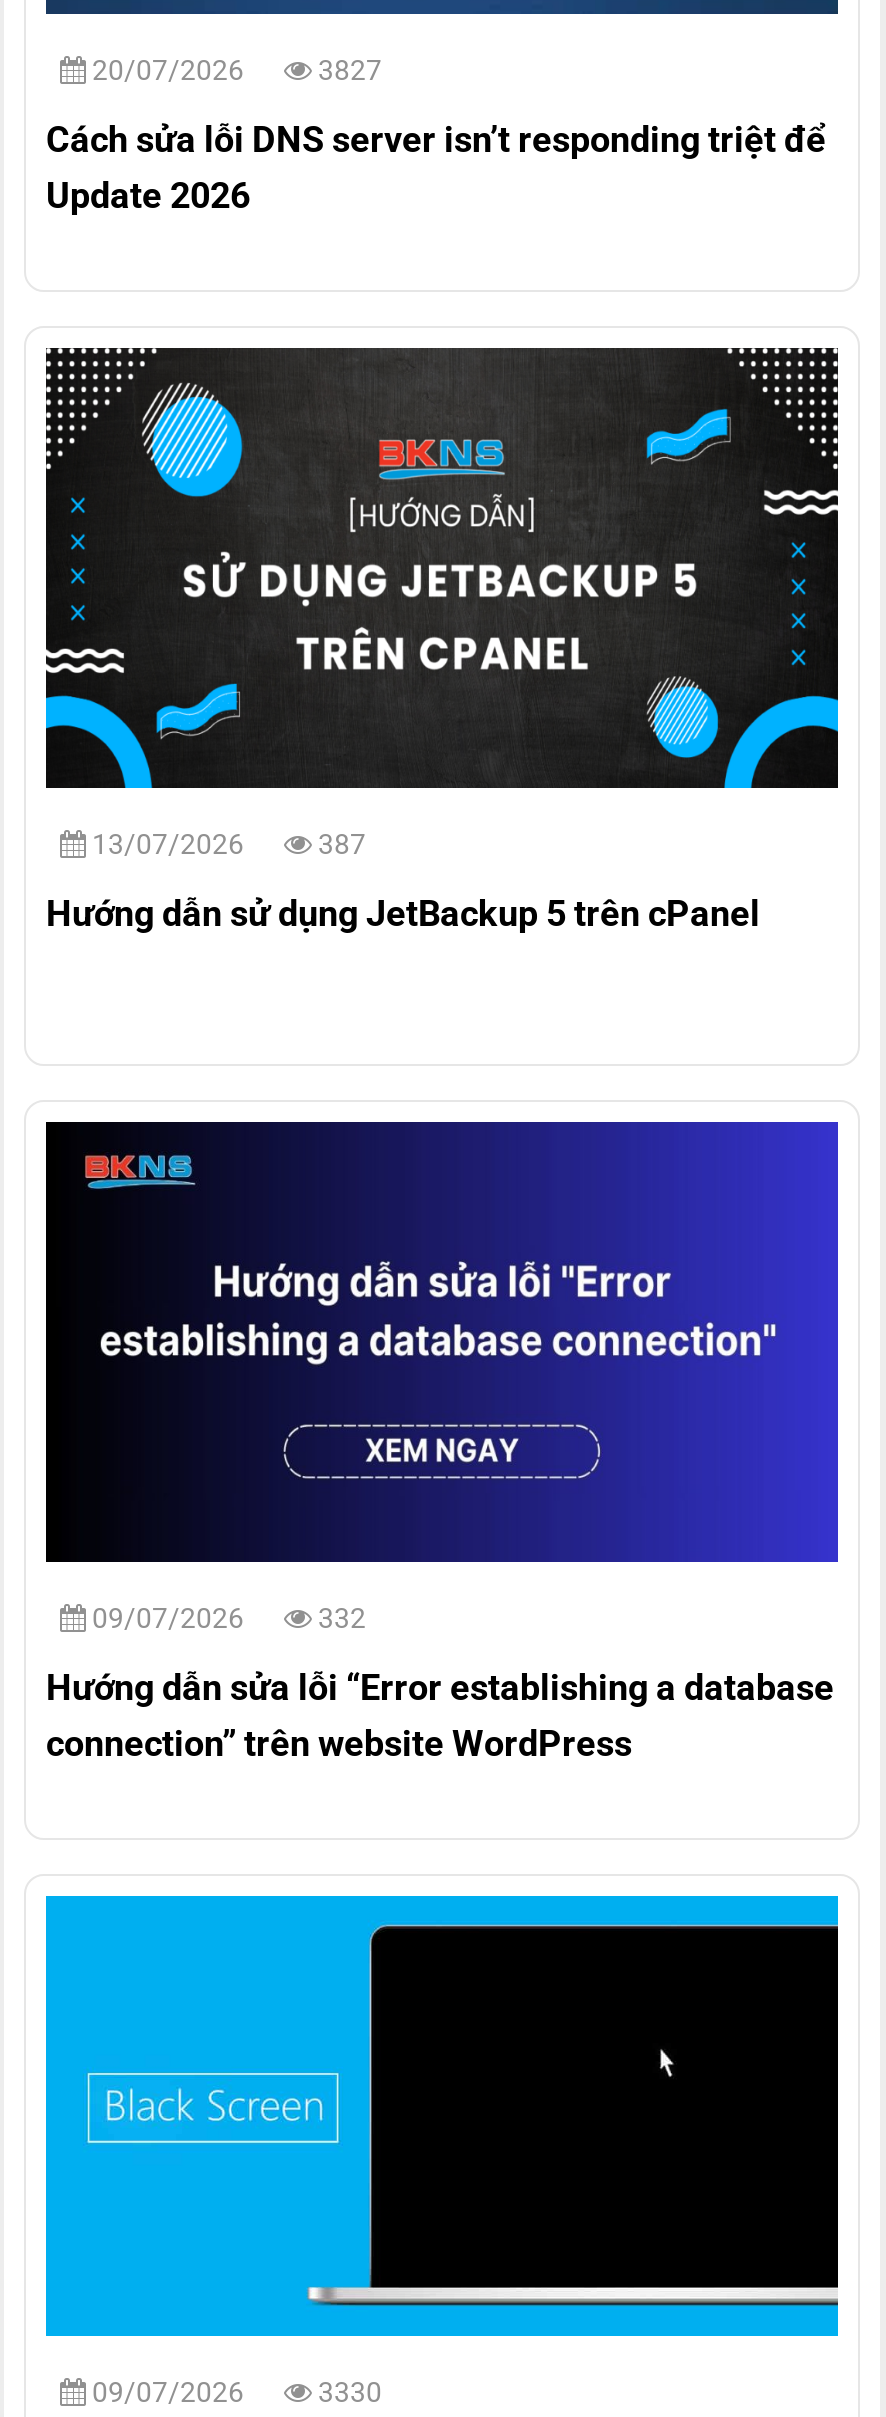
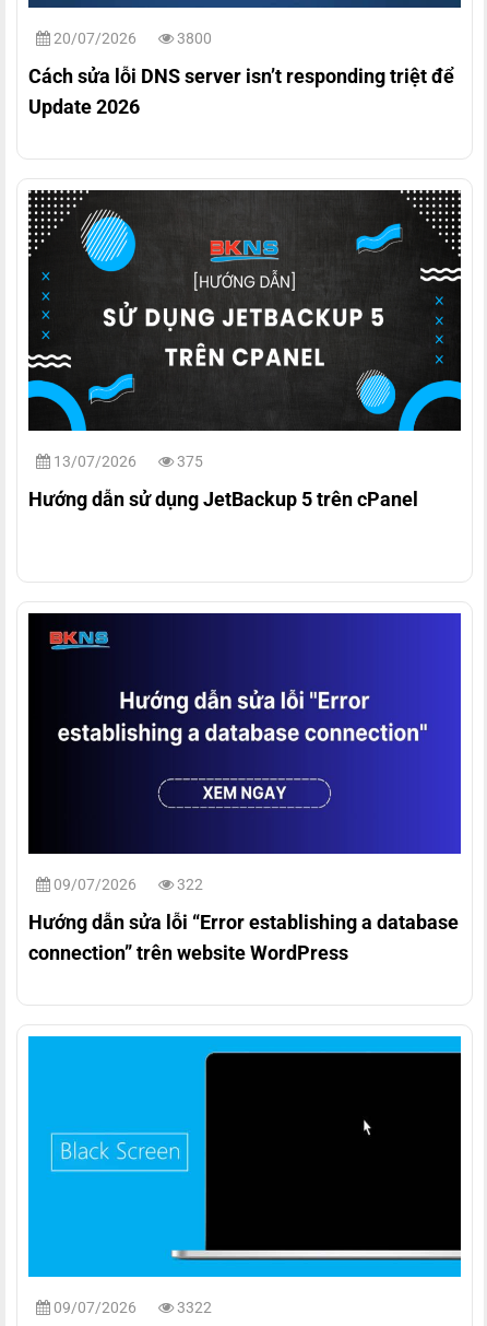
[312,53,382,85] 3827 -> [174,29,212,47] 3800
[312,827,366,859] 387 -> [174,452,203,470] 375
[312,1601,366,1633] 332 -> [174,875,203,893] 322
[312,2375,382,2407] 3330 -> [174,1298,212,1316] 3322

